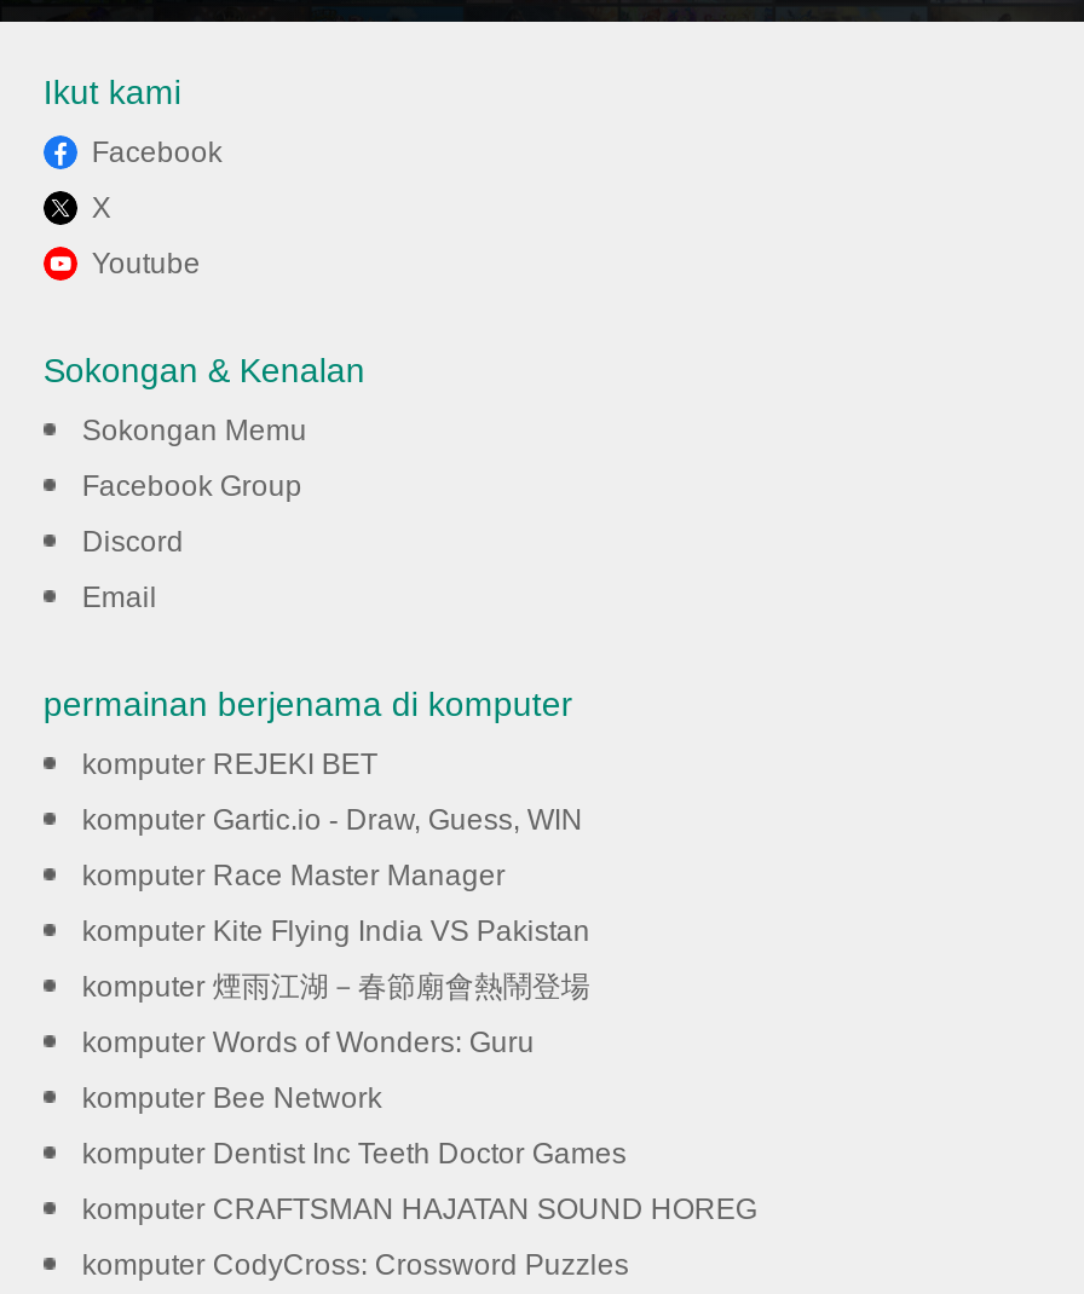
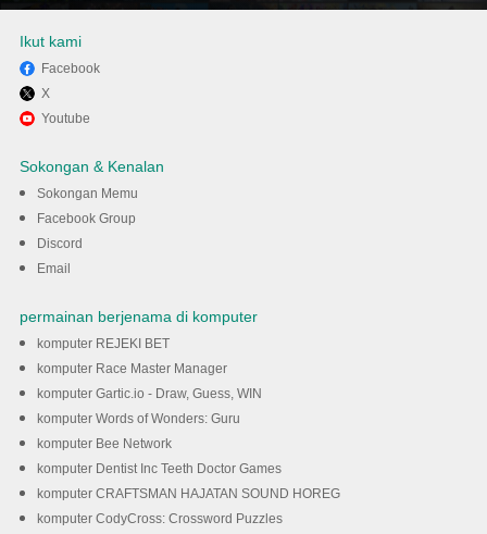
moved [82,804,583,838] -> [37,387,262,402]: komputer Gartic.io - Draw, Guess, WIN
[82,915,590,1005] komputer Kite Flying India VS Pakistan | komputer 煙雨江湖－春節廟會熱鬧登場 -> none

